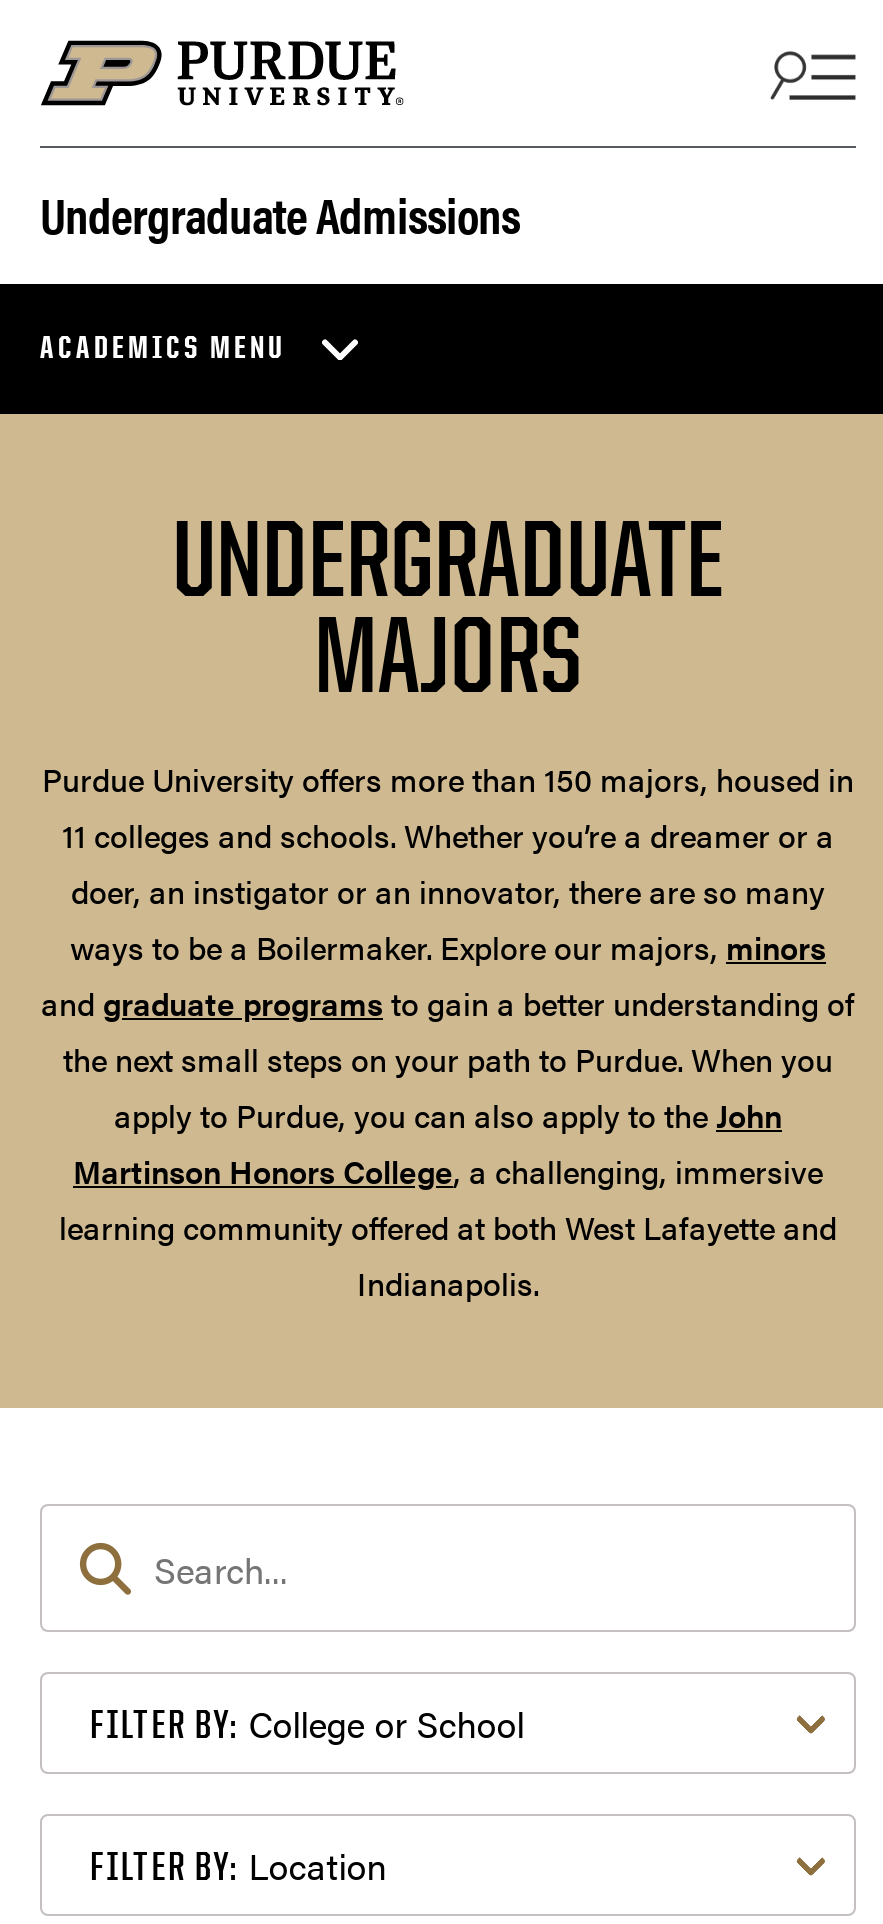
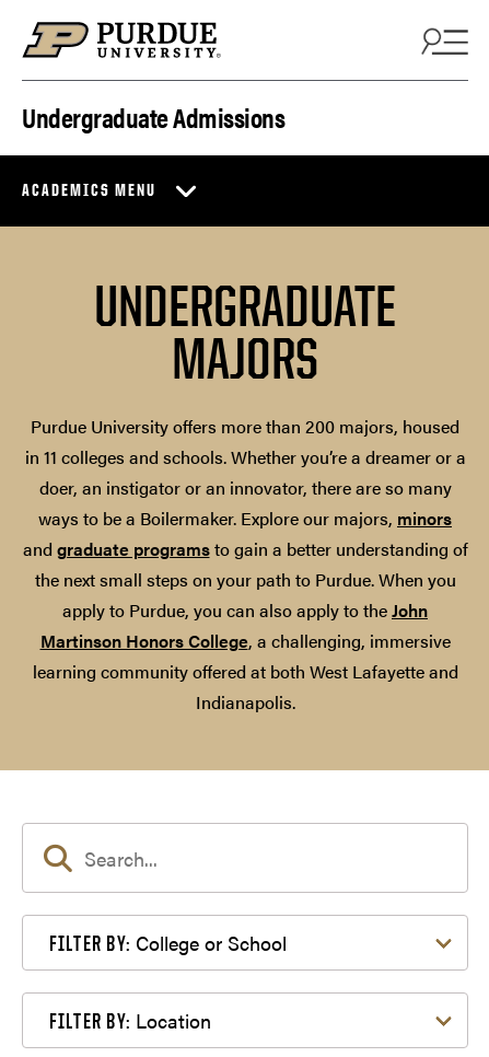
[42,756,854,858] Purdue University offers more than 150 majors, housed in | 11 colleges and schools. Whether you’re a dreamer or a -> [25,414,465,470] Purdue University offers more than 200 majors, housed | in 11 colleges and schools. Whether you’re a dreamer or a

